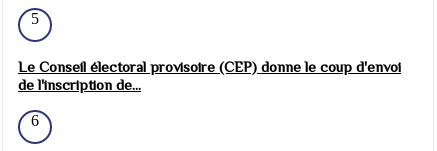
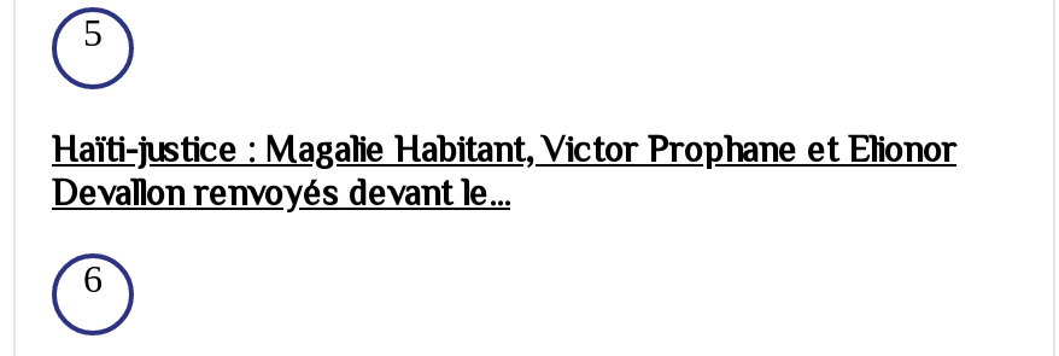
[18,58,401,93] Le Conseil électoral provisoire (CEP) donne le coup d'envoi | de l'inscription de... -> [52,128,956,213] Haïti-justice : Magalie Habitant, Victor Prophane et Elionor | Devallon renvoyés devant le...

